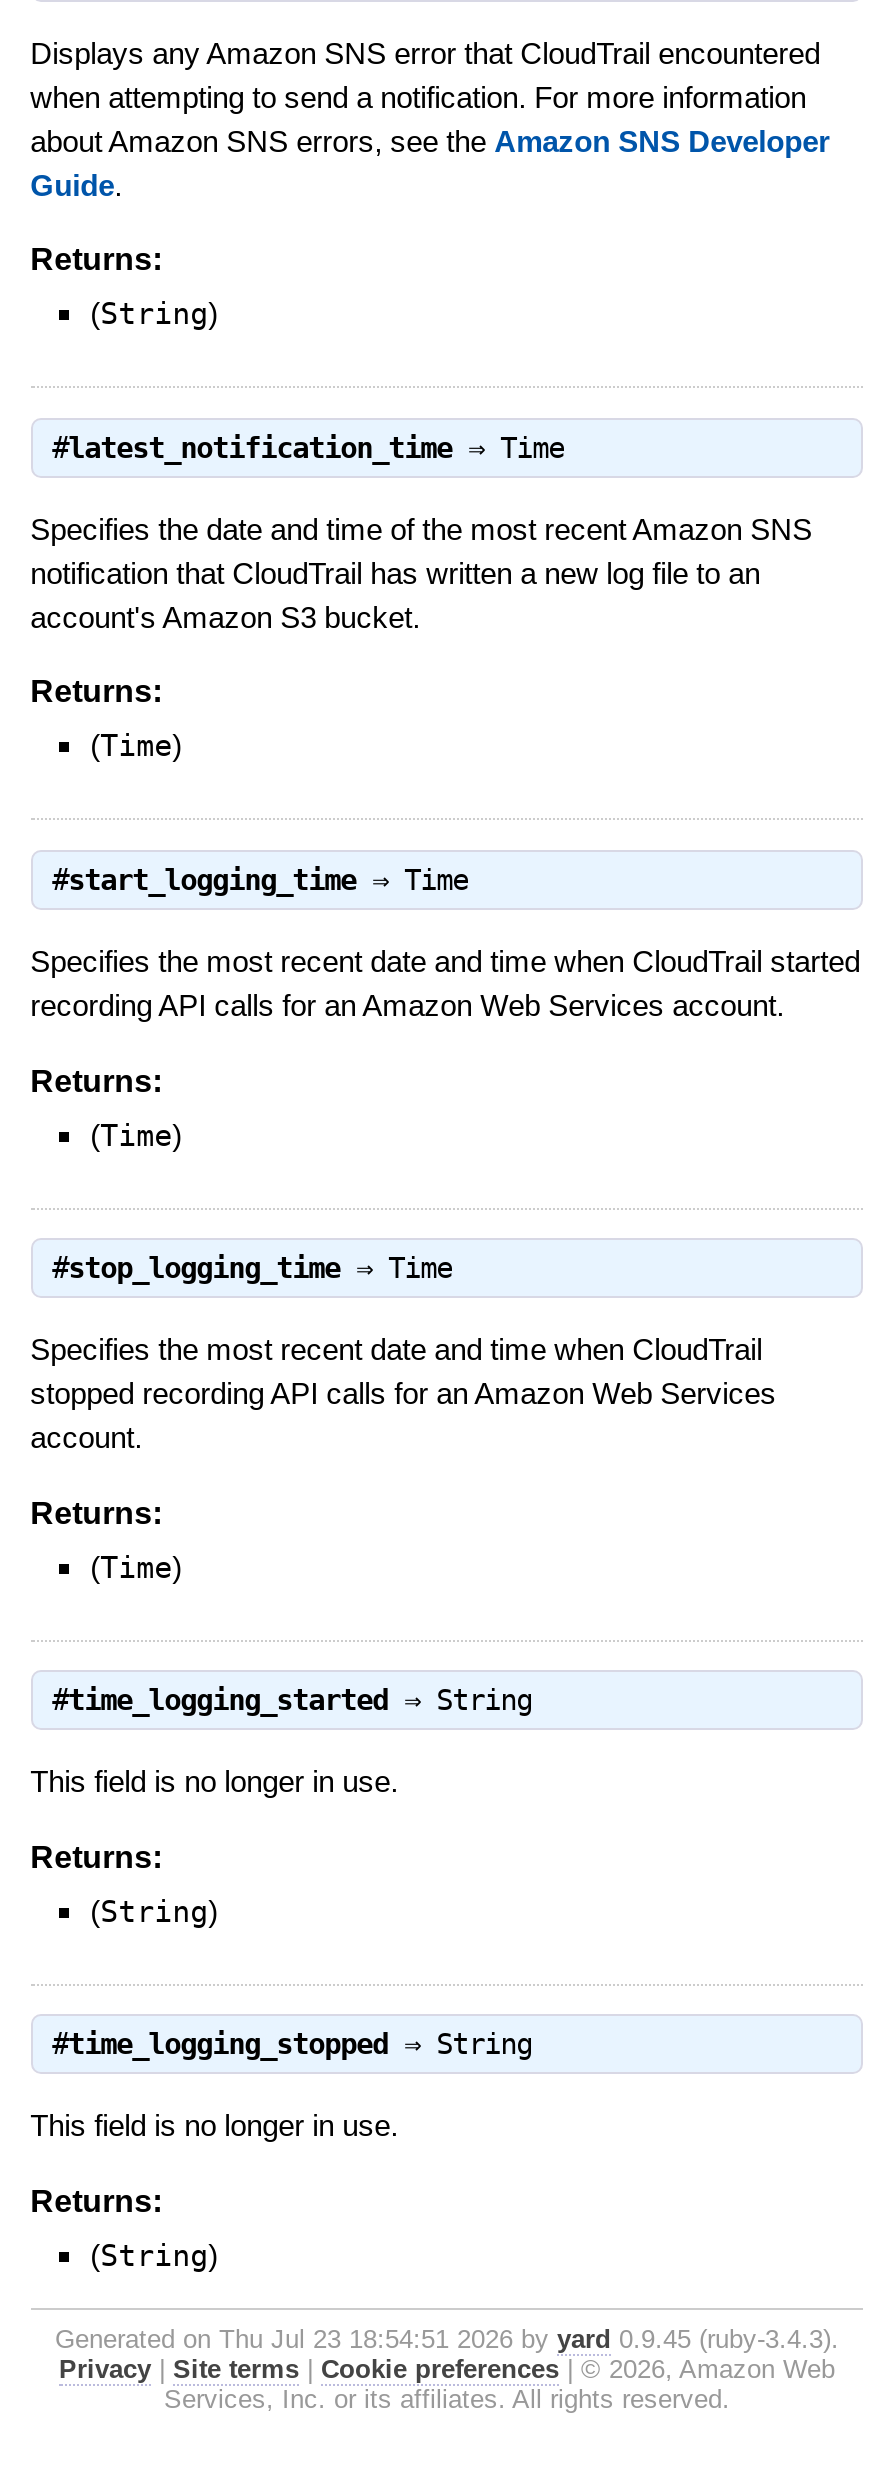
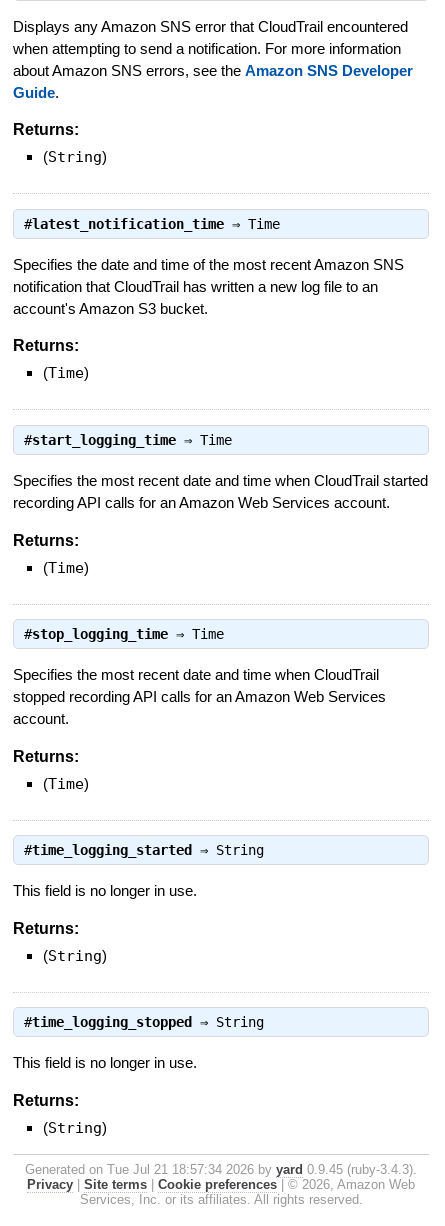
[55,2323,839,2353] Generated on Thu Jul 23 18:54:51 2026 by yard 0.9.45 (ruby-3.4.3). -> [25,1162,417,1177] Generated on Tue Jul 21 18:57:34 2026 by yard 0.9.45 (ruby-3.4.3).

